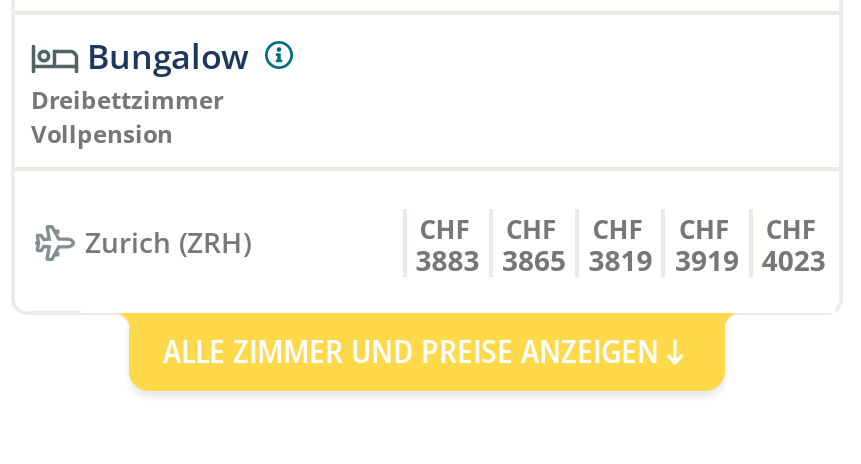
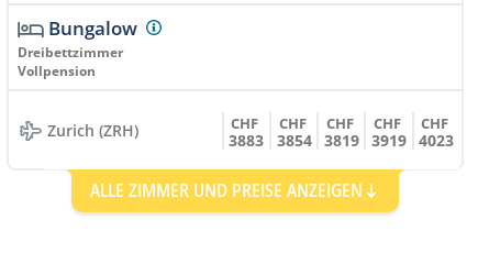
[415,241,826,279] 3883 3865 3819 3919 4023 -> [229,130,454,151] 3883 3854 3819 3919 4023

